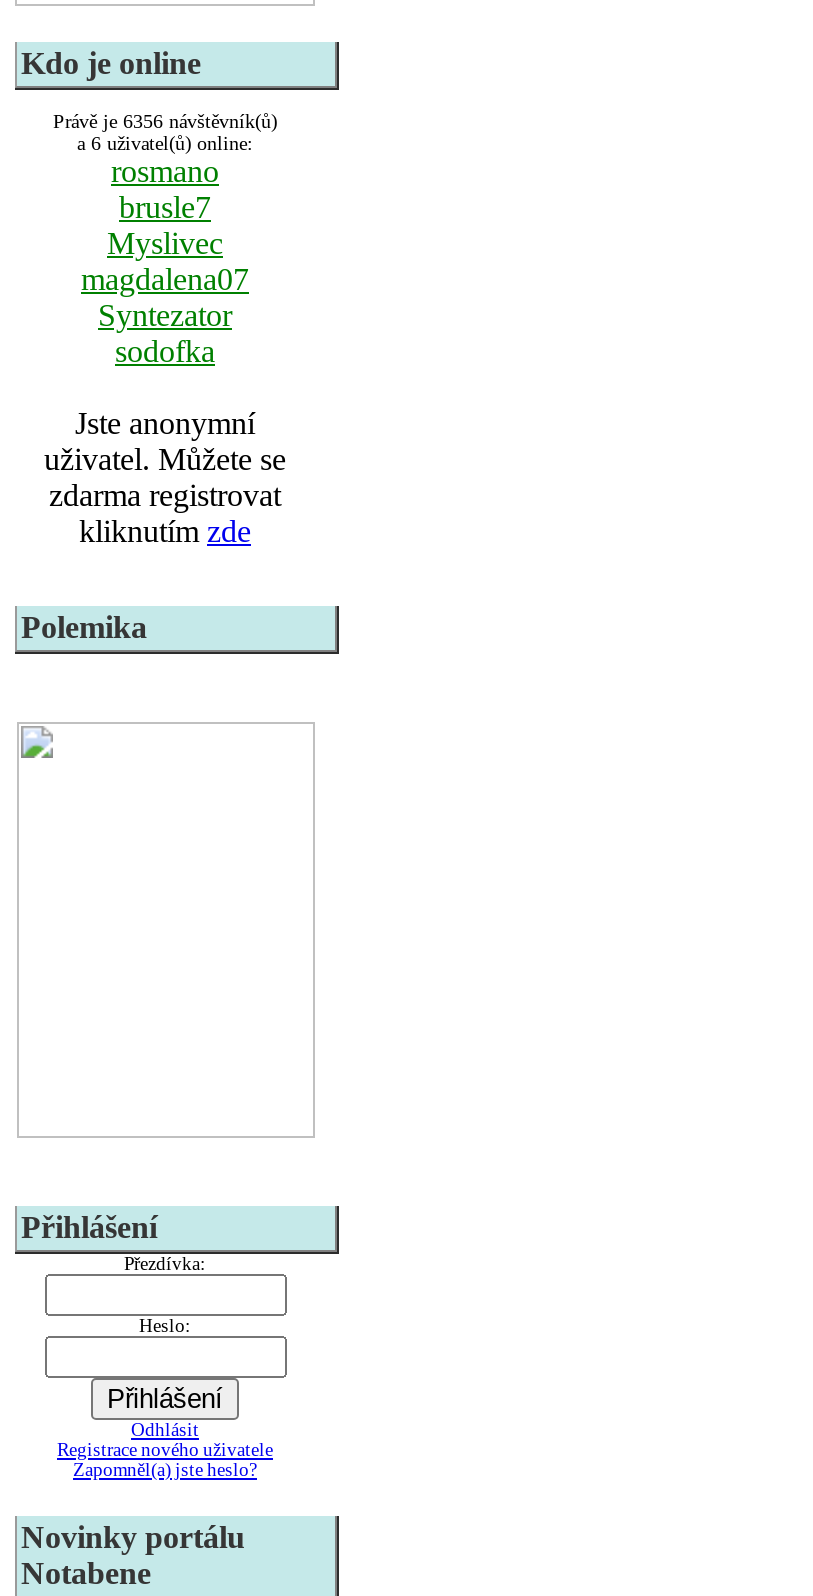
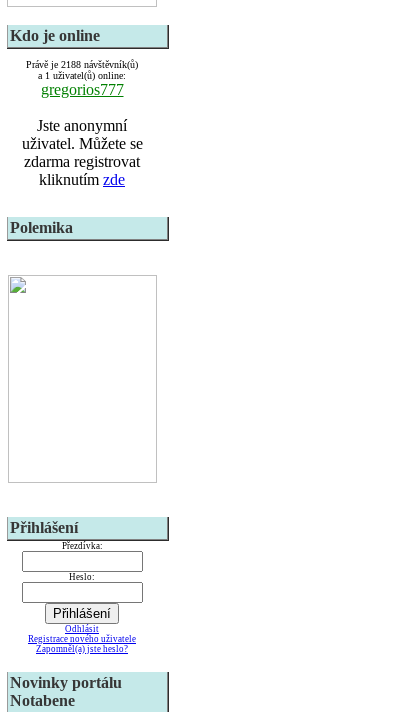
[53,110,277,368] Právě je 6356 návštěvník(ů) | a 6 uživatel(ů) online: | rosmano | brusle7 | Myslivec | magdalena07 | Syntezator | sodofka -> [26,59,138,98] Právě je 2188 návštěvník(ů) | a 1 uživatel(ů) online: | gregorios777

